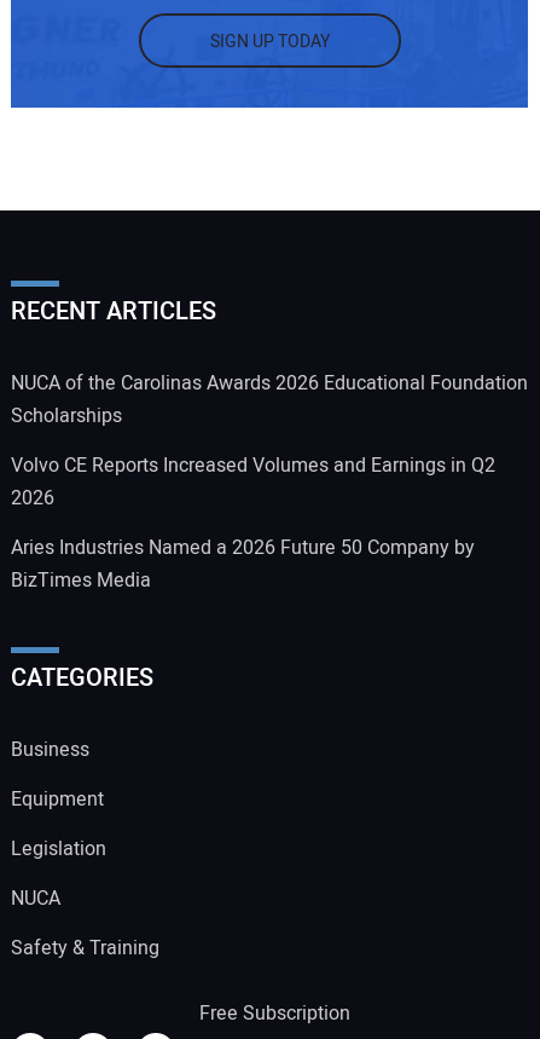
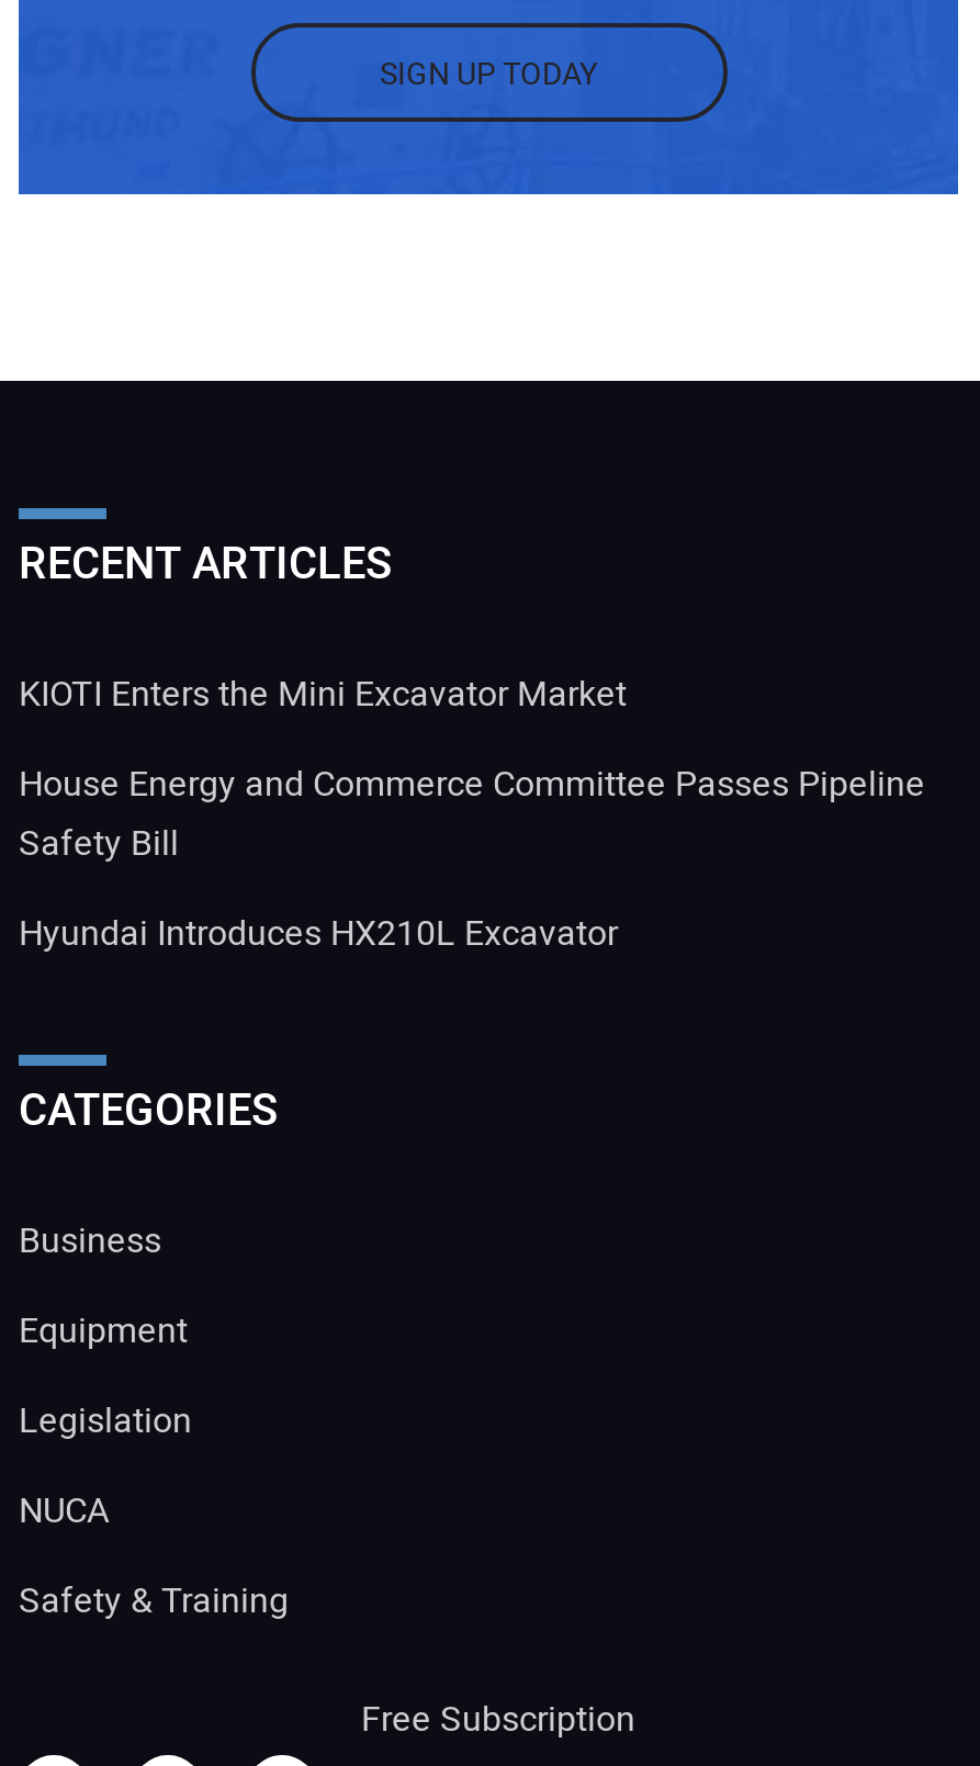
[11,369,528,431] NUCA of the Carolinas Awards 2026 Educational Foundation | Scholarships -> [19,669,627,722] KIOTI Enters the Mini Excavator Market
[11,452,495,513] Volvo CE Reports Increased Volumes and Earnings in Q2 | 2026 -> [19,759,925,871] House Energy and Commerce Committee Passes Pipeline | Safety Bill
[11,534,475,596] Aries Industries Named a 2026 Future 50 Company by | BizTimes Media -> [19,909,618,961] Hyundai Introduces HX210L Excavator

